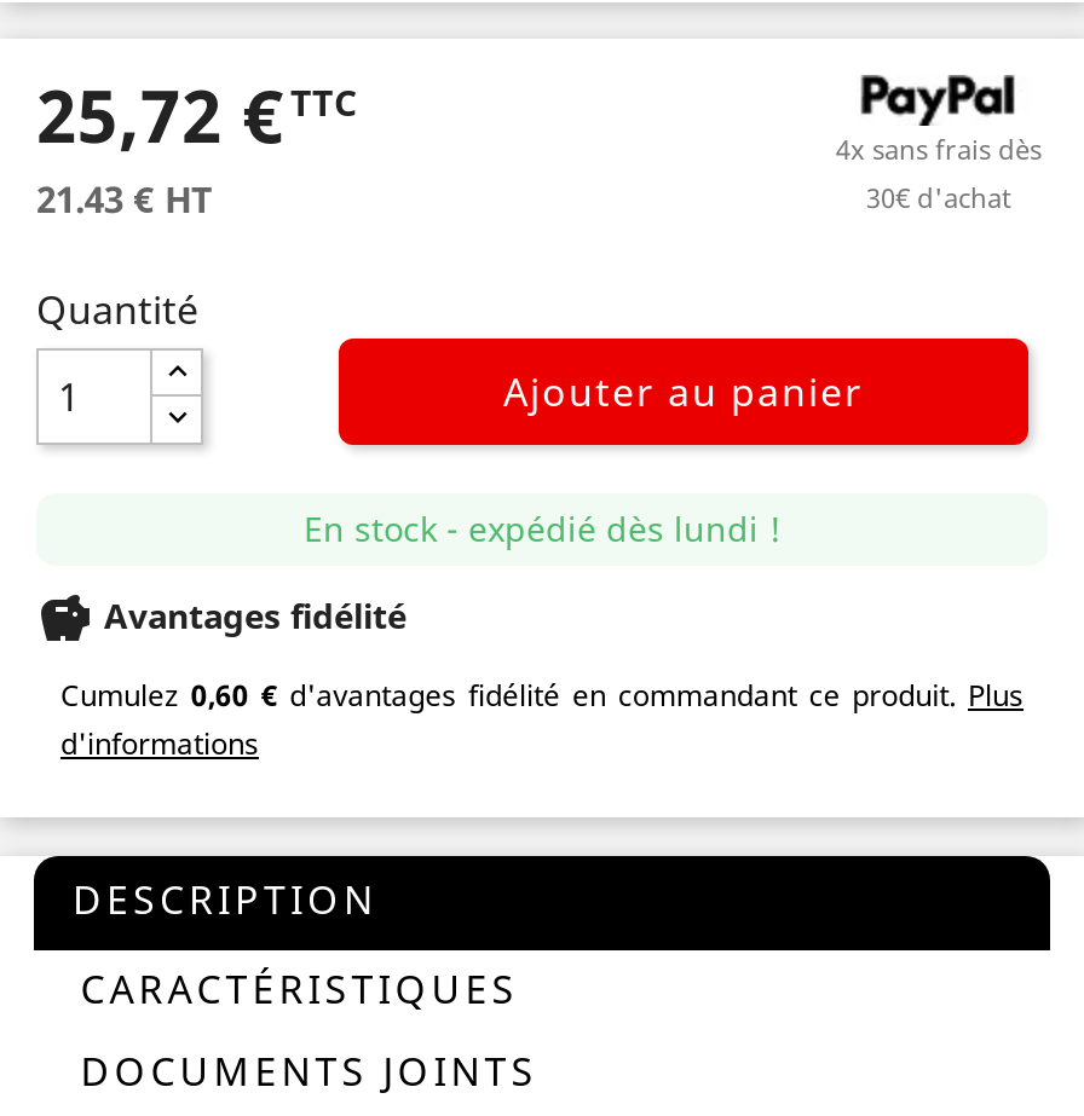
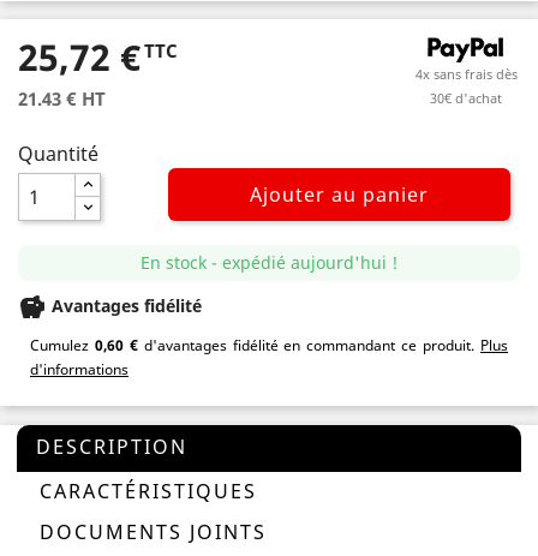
[304,504,780,550] En stock - expédié dès lundi ! -> [141,250,397,273] En stock - expédié aujourd'hui !

